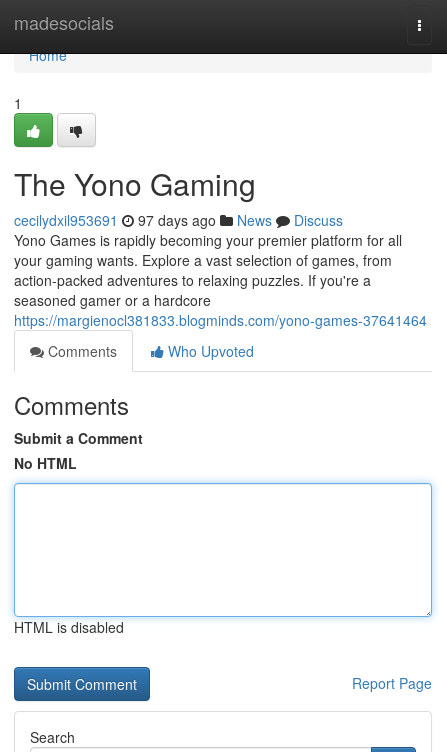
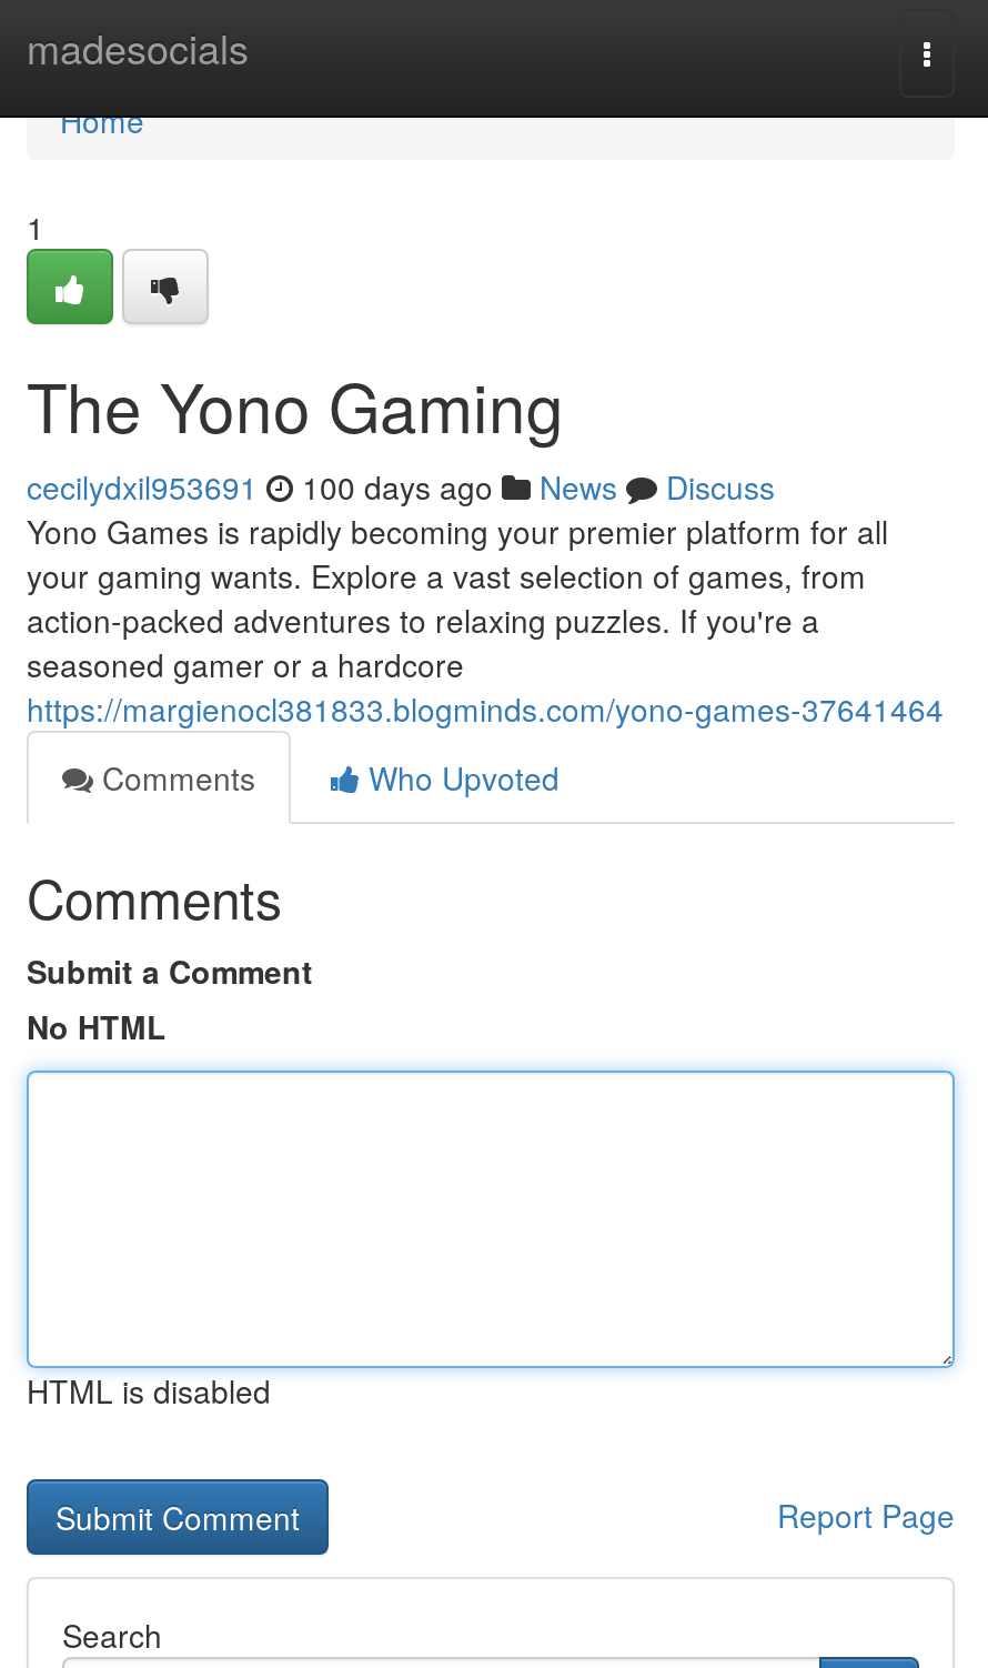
[14,210,343,230] cecilydxil953691 97 days ago News Discuss -> [27,464,775,509] cecilydxil953691 100 days ago News Discuss

